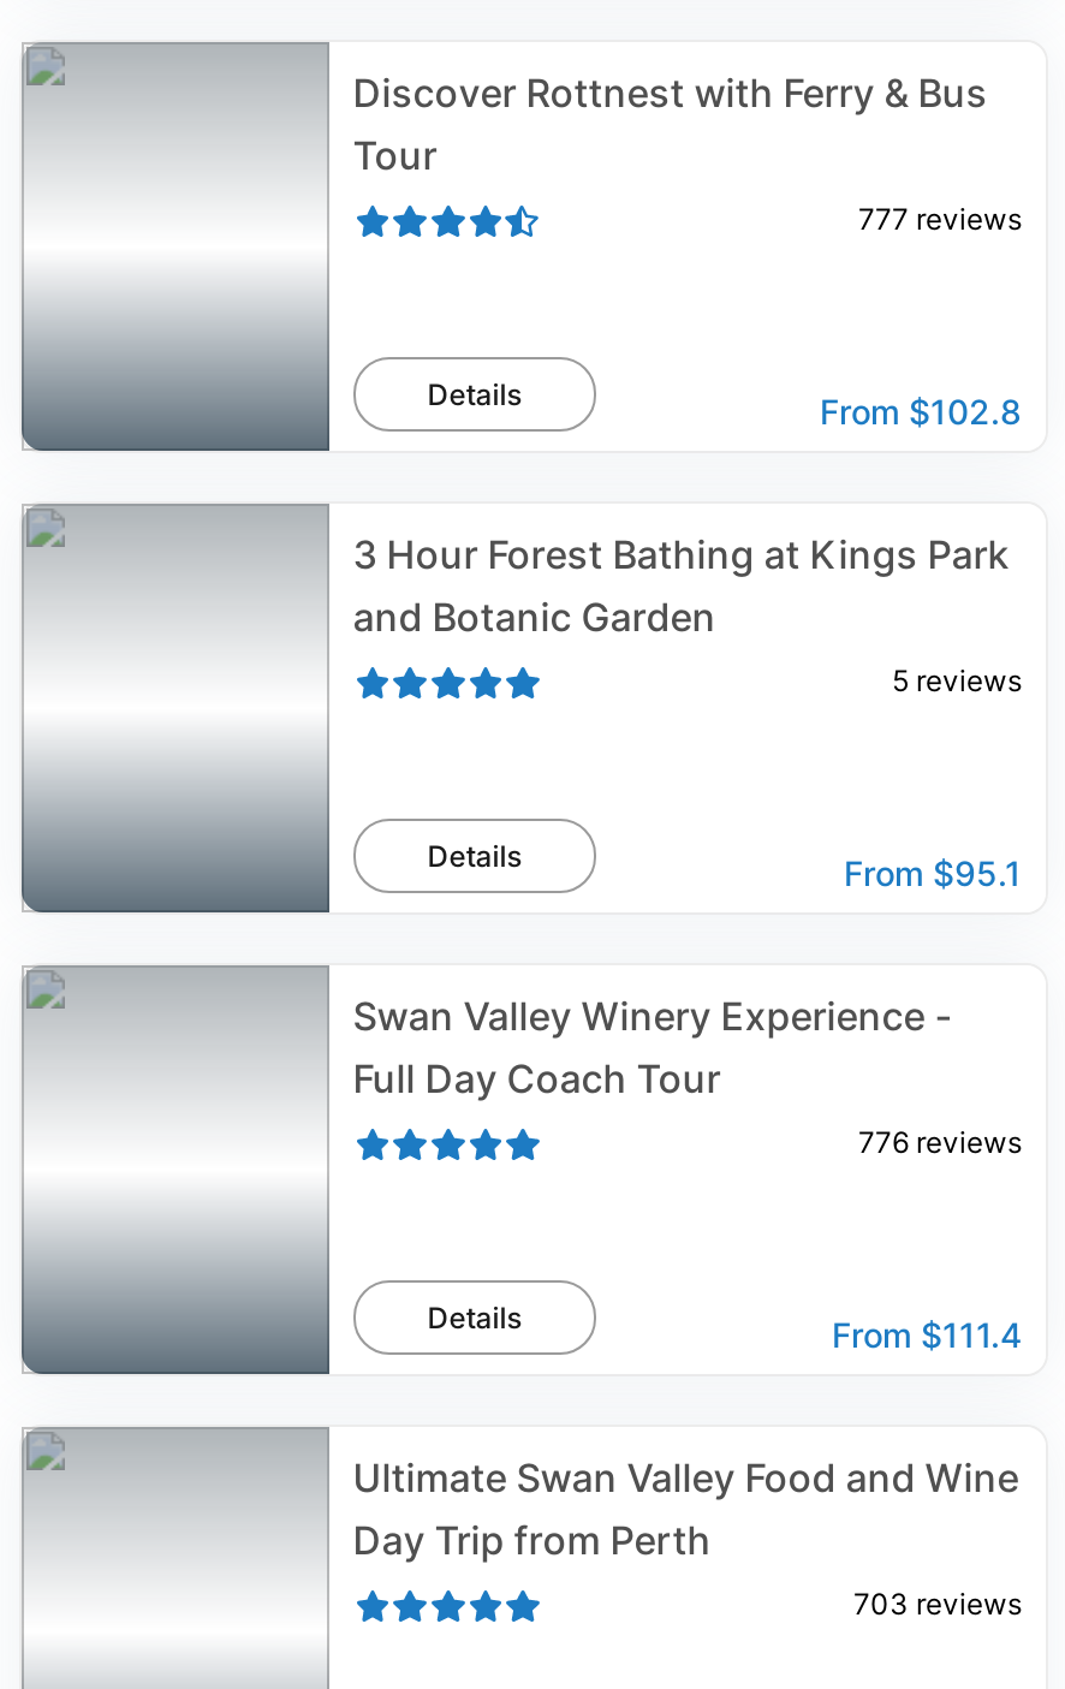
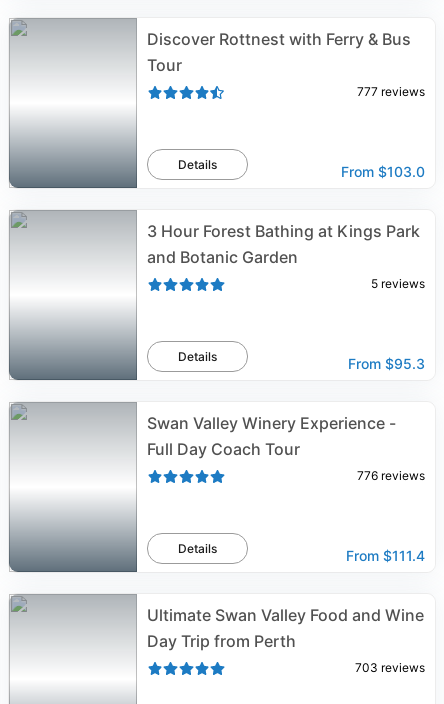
[820,391,1022,432] From $102.8 -> [341,163,425,180] From $103.0
[844,852,1022,893] From $95.1 -> [348,355,425,372] From $95.3

